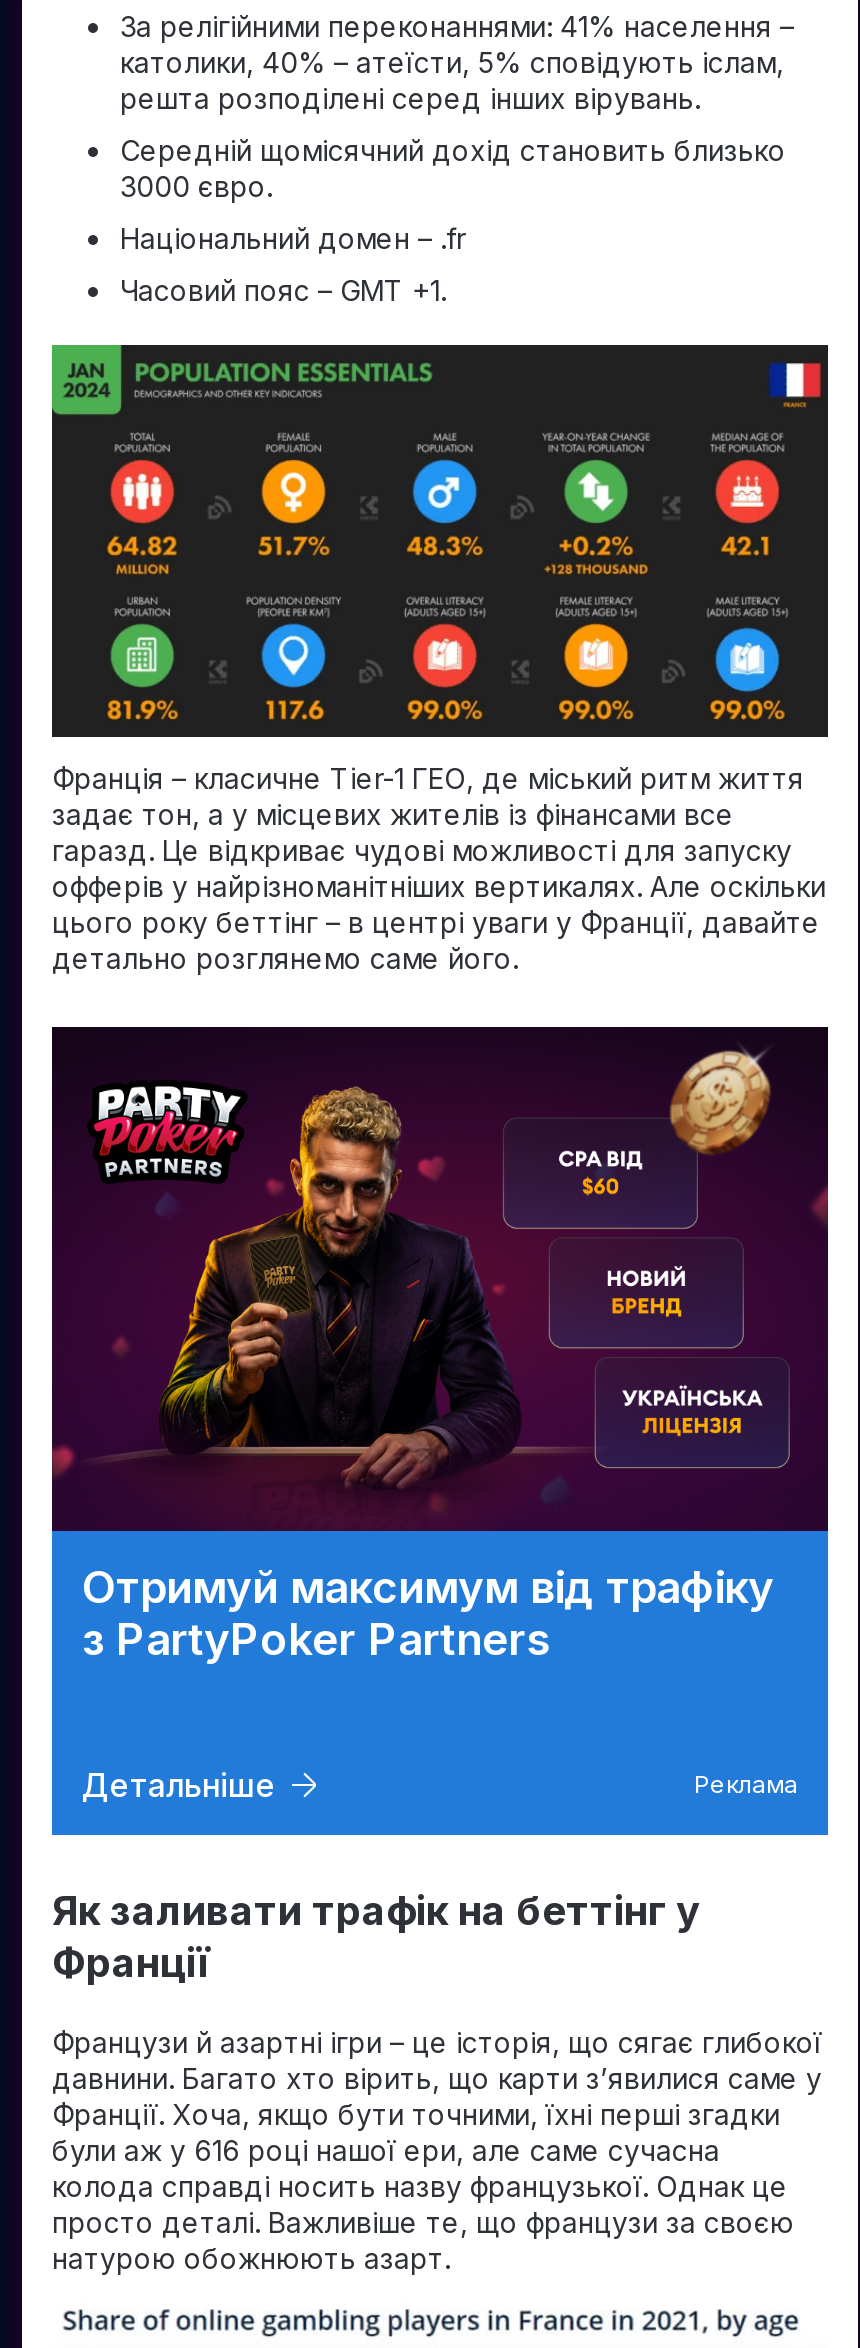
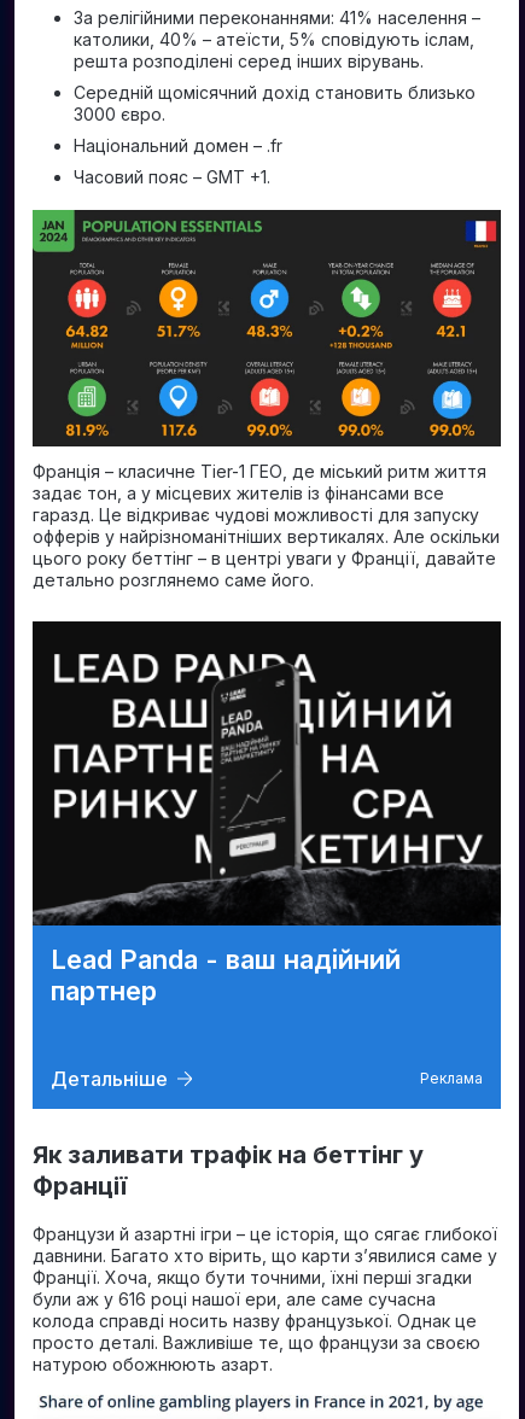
[50,1047,830,1665] [image] | Отримуй максимум від трафіку | з PartyPoker Partners -> [31,636,502,1006] [image] | Lead Panda - ваш надійний | партнер

